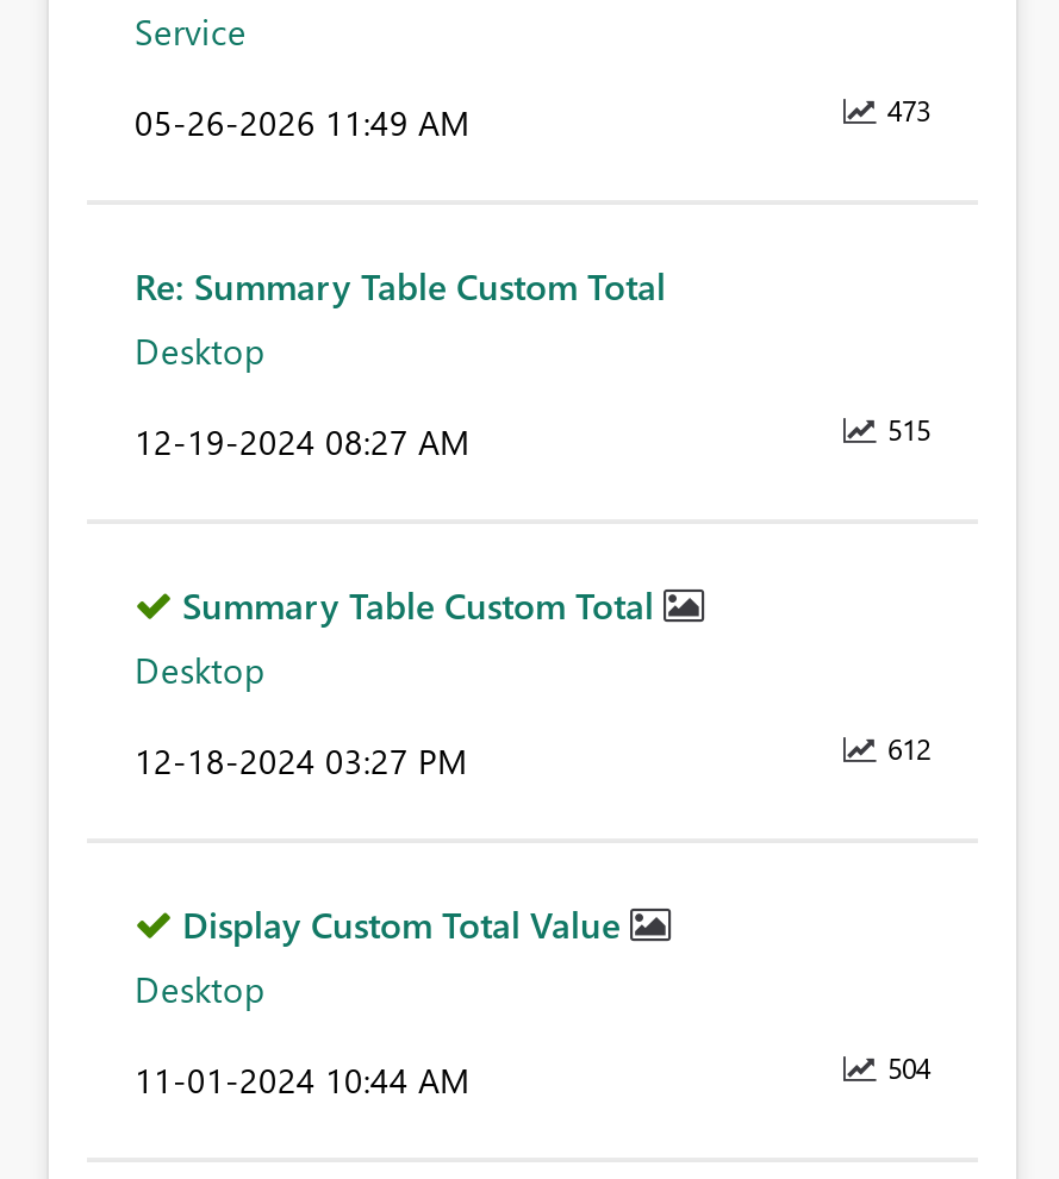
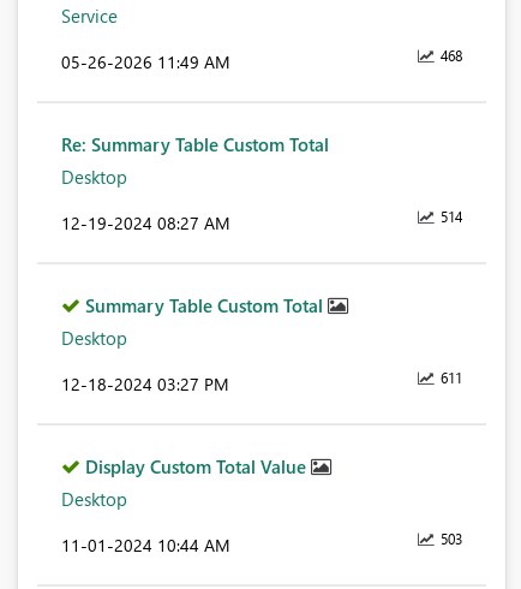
[880,91,930,130] 473 -> [437,46,462,65] 468
[880,411,930,449] 515 -> [437,207,462,226] 514
[880,730,930,768] 612 -> [437,368,462,388] 611
[880,1049,930,1087] 504 -> [437,529,462,549] 503

